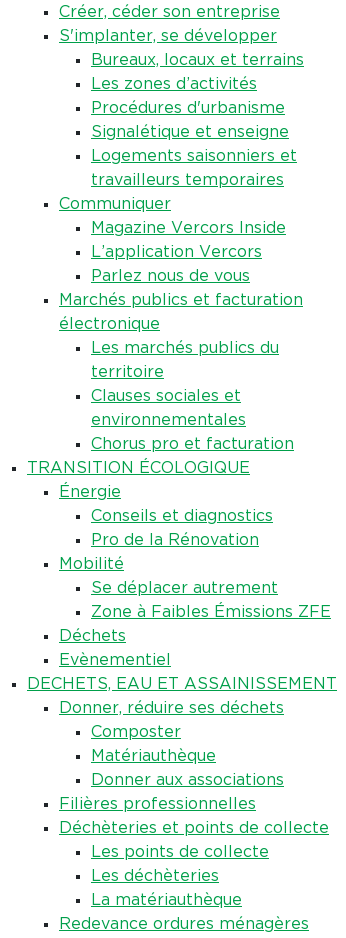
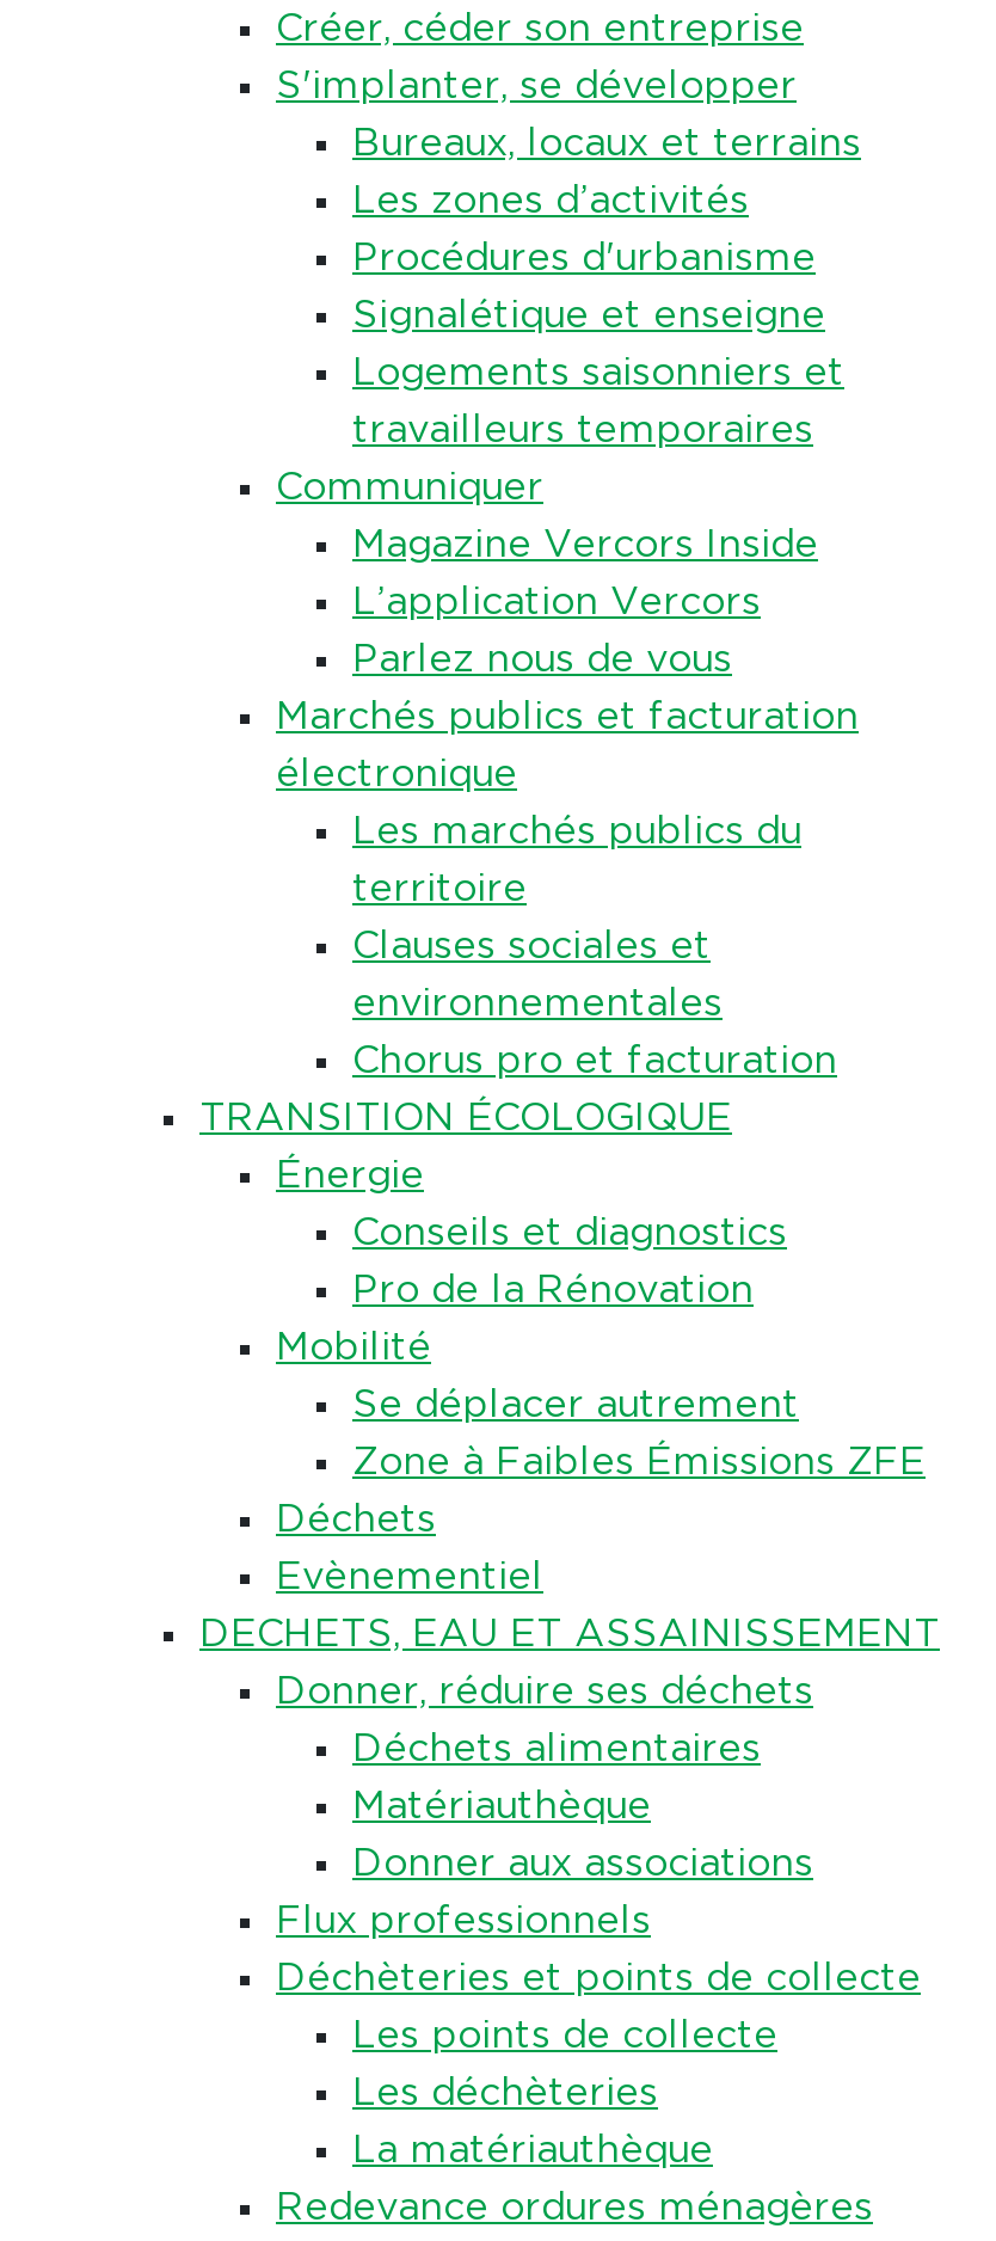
[91,724,181,740] Composter -> [352,1730,761,1769] Déchets alimentaires
[59,796,256,812] Filières professionnelles -> [276,1902,651,1941] Flux professionnels

